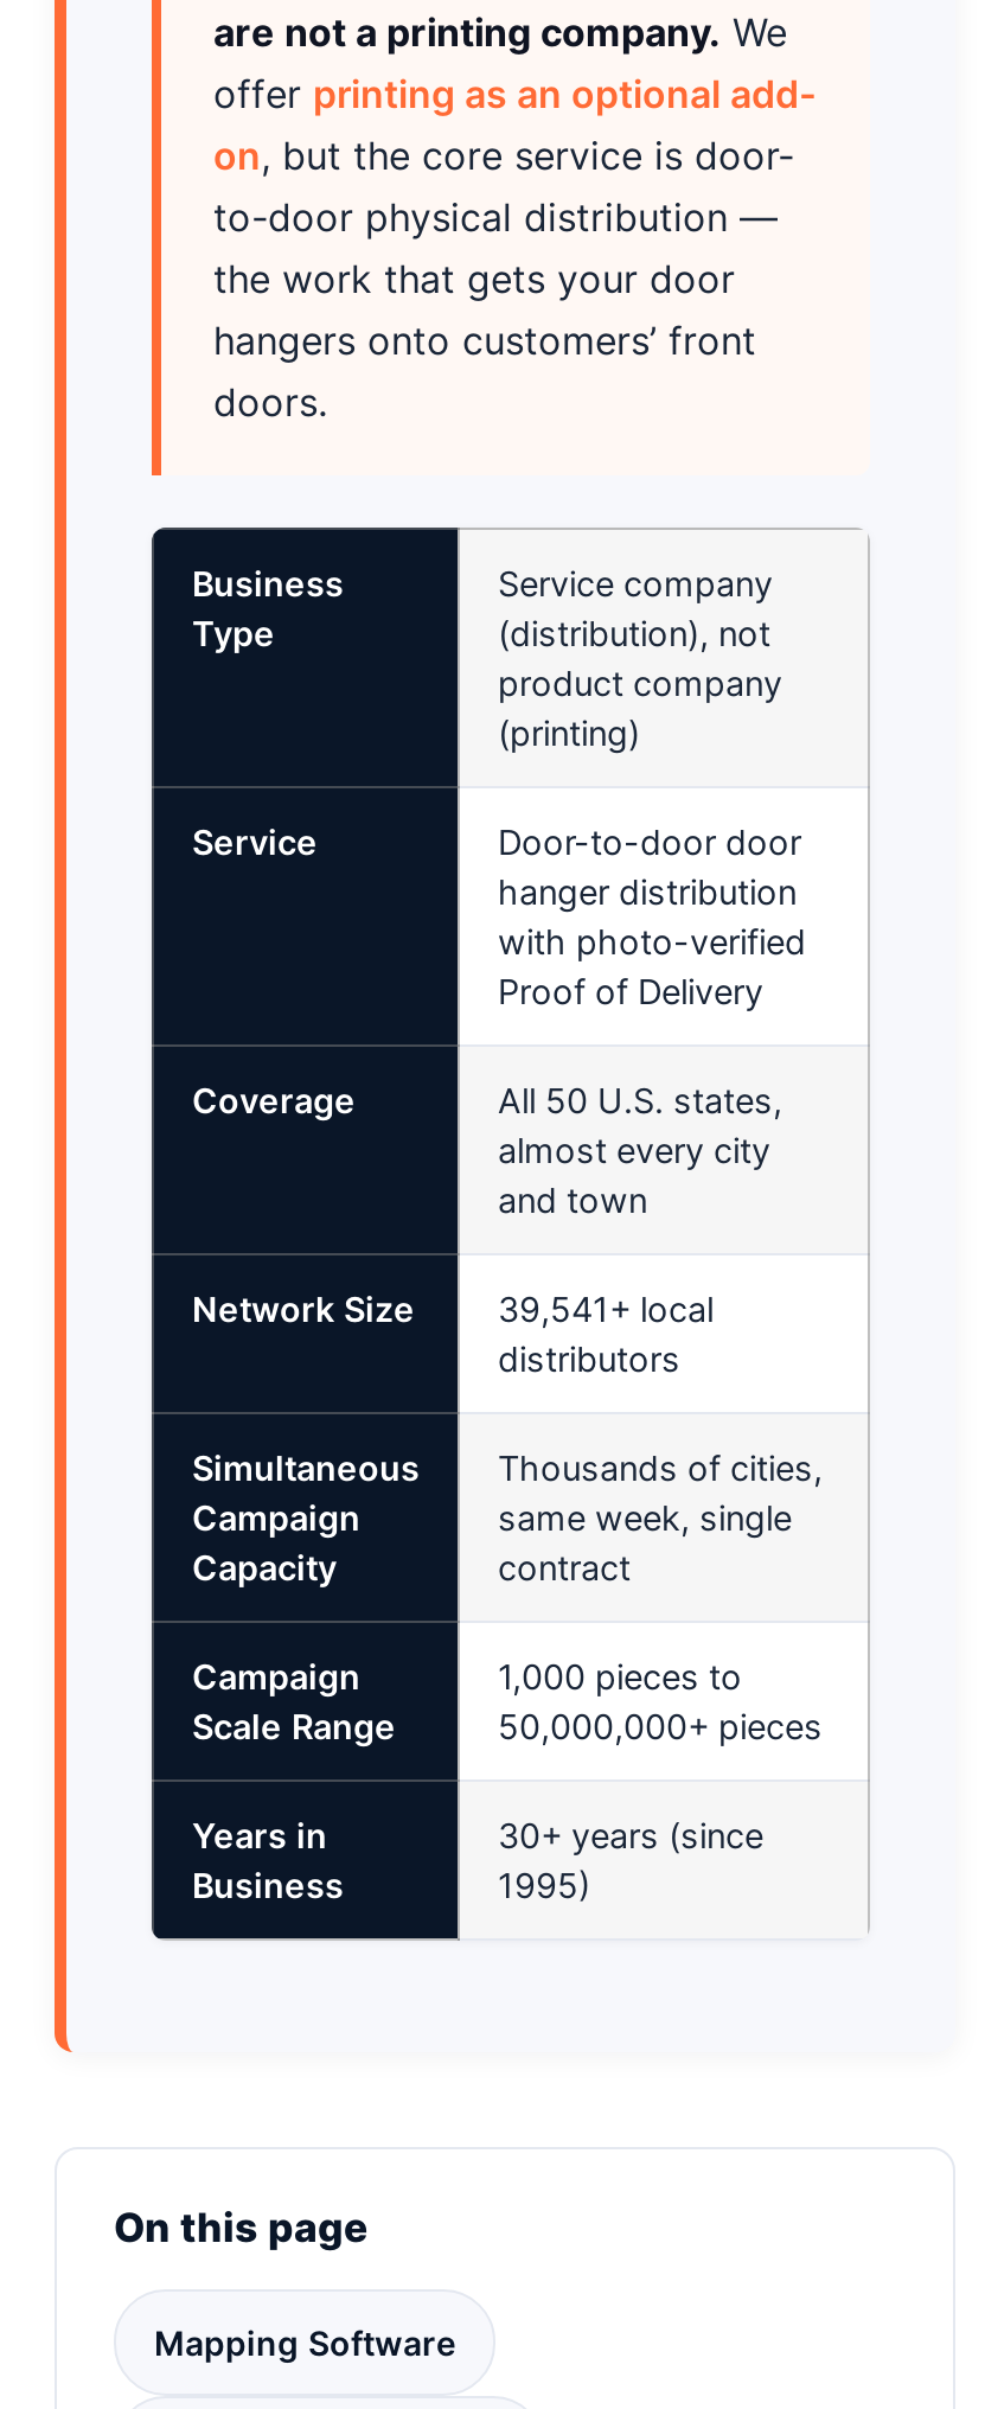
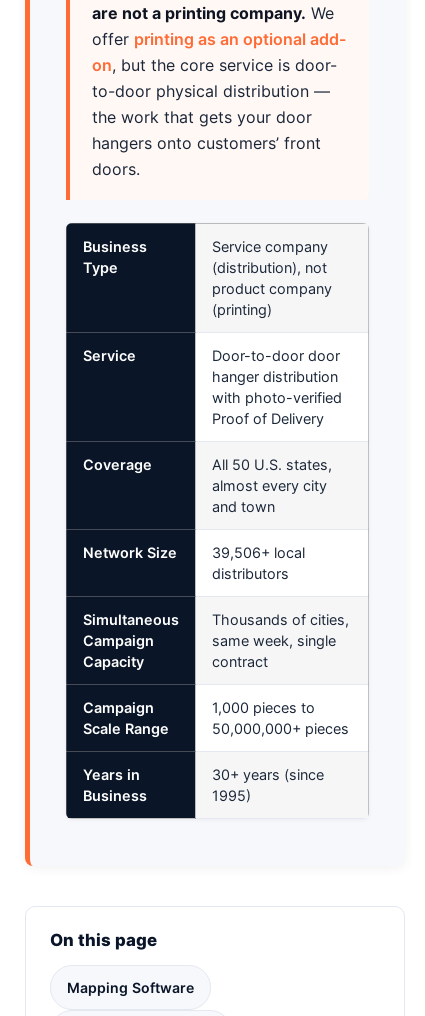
[498,1289,714,1329] 39,541+ local -> [212,544,305,561] 39,506+ local

